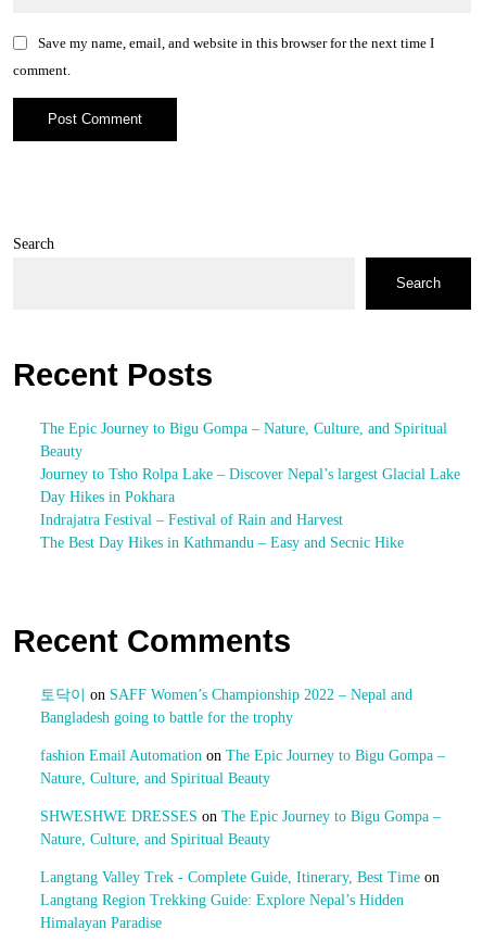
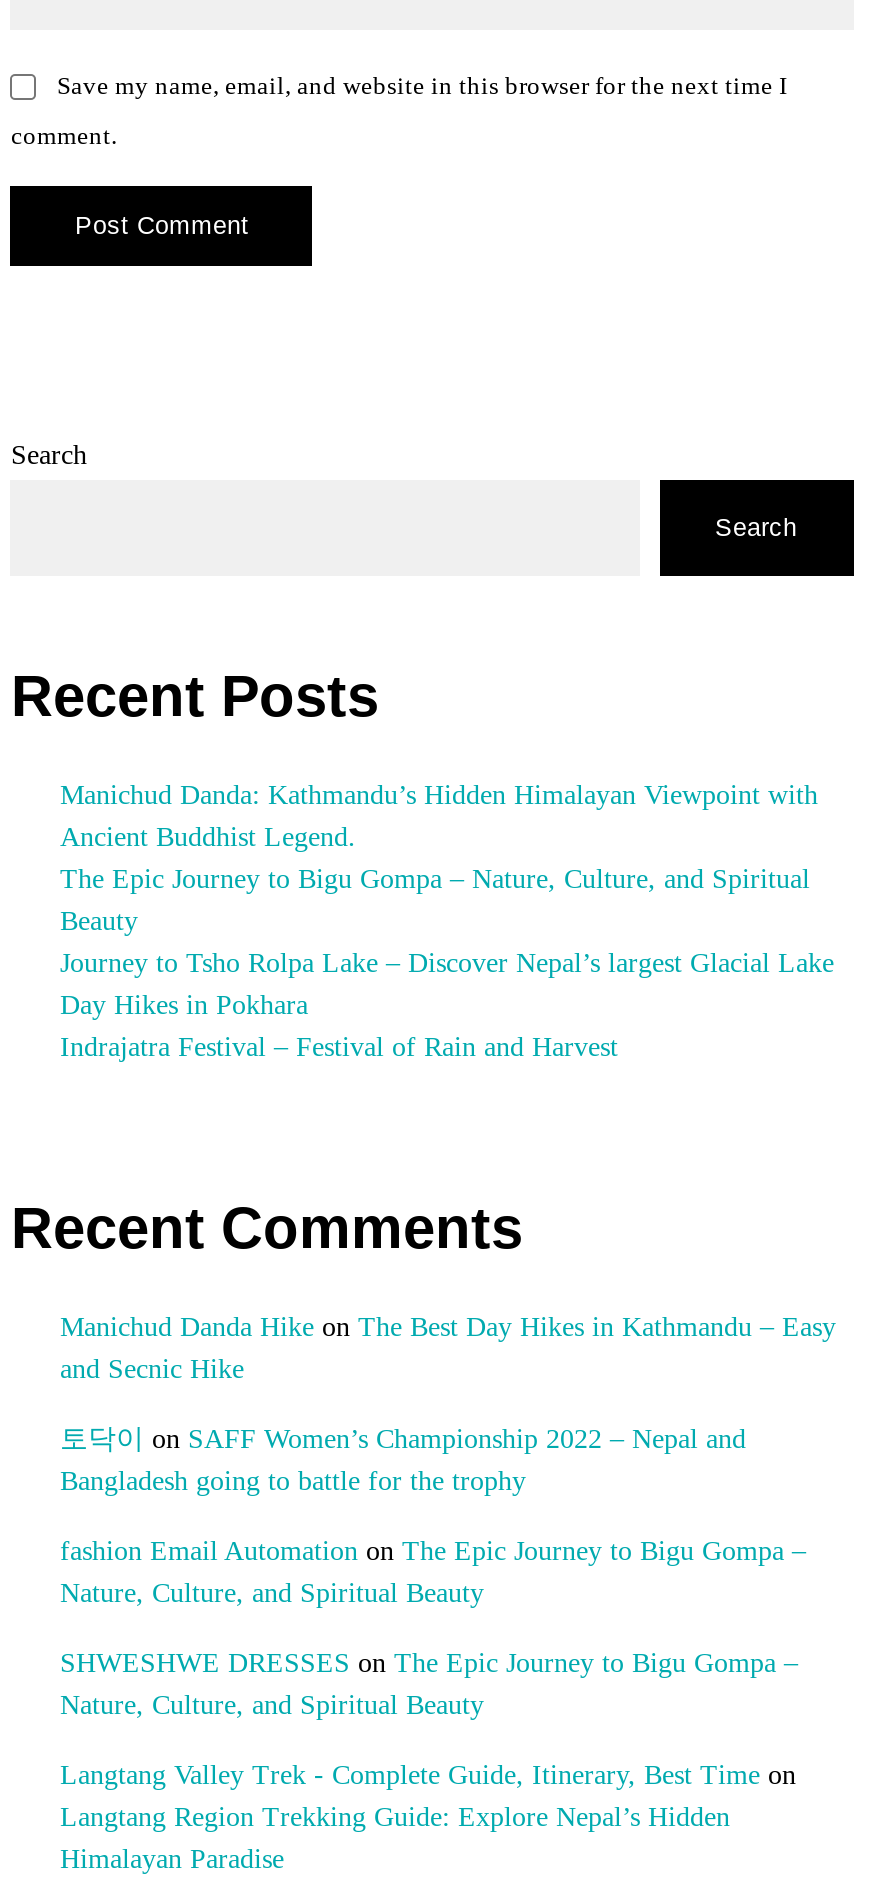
none -> [60,780,818,852] Manichud Danda: Kathmandu’s Hidden Himalayan Viewpoint with | Ancient Buddhist Legend.
[40,535,404,551] The Best Day Hikes in Kathmandu – Easy and Secnic Hike -> none
none -> [60,1312,836,1384] Manichud Danda Hike on The Best Day Hikes in Kathmandu – Easy | and Secnic Hike

